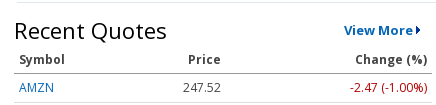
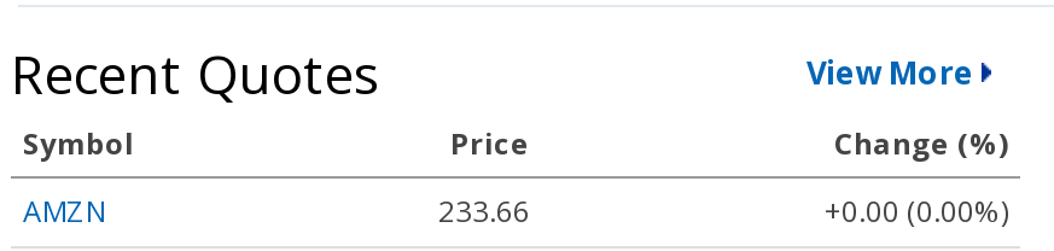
[183,79,221,96] 247.52 -> [438,191,530,232] 233.66
[350,79,427,96] -2.47 (-1.00%) -> [825,191,1008,232] +0.00 (0.00%)

